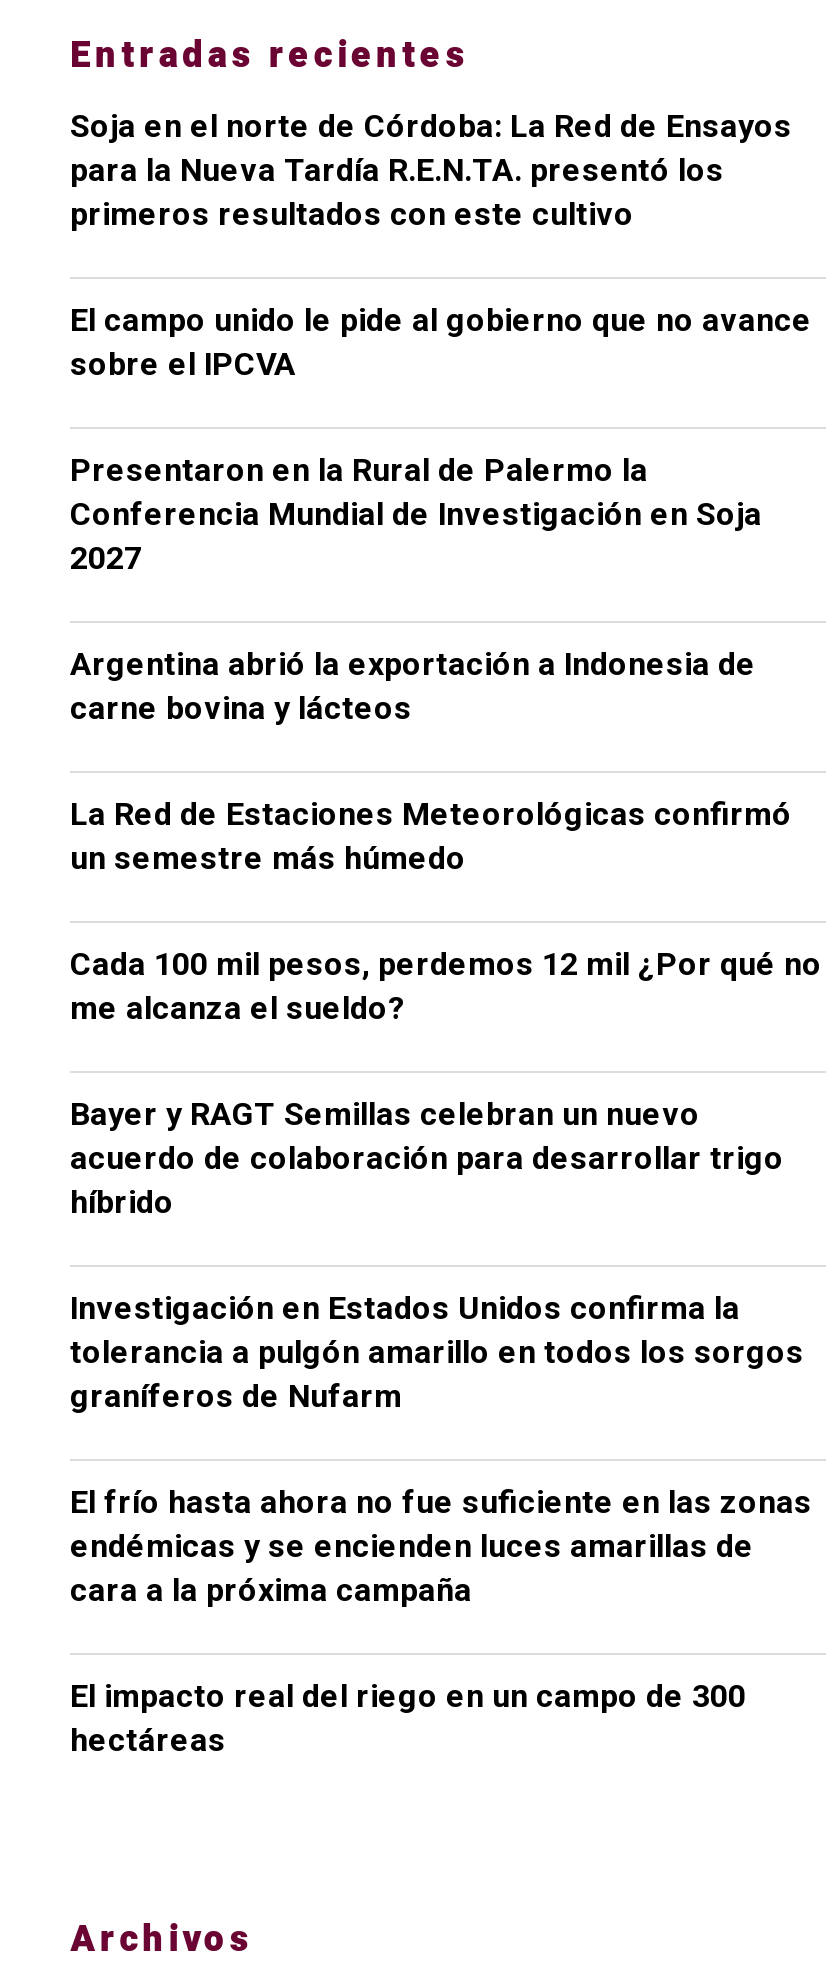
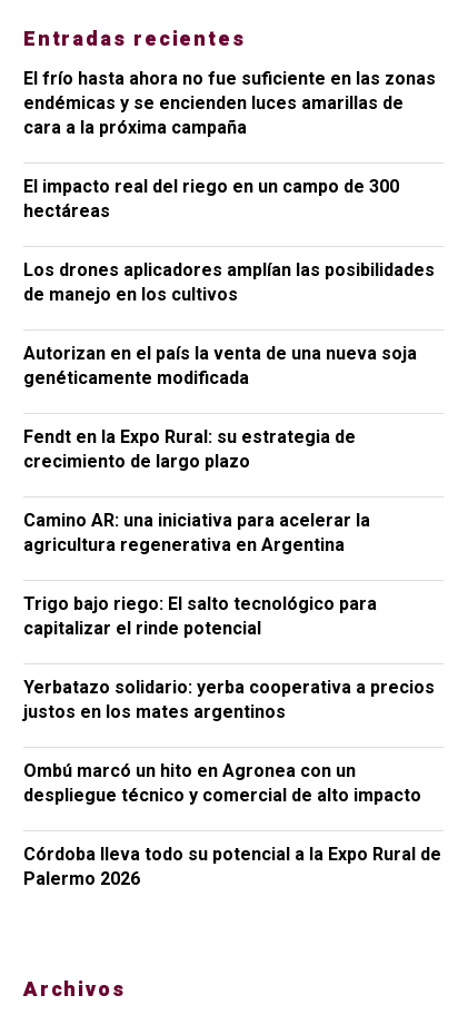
[70,107,822,1415] Soja en el norte de Córdoba: La Red de Ensayos | para la Nueva Tardía R.E.N.TA. presentó los | primeros resultados con este cultivo | El campo unido le pide al gobierno que no avance | sobre el IPCVA | Presentaron en la Rural de Palermo la | Conferencia Mundial de Investigación en Soja | 2027 | Argentina abrió la exportación a Indonesia de | carne bovina y lácteos | La Red de Estaciones Meteorológicas confirmó | un semestre más húmedo | Cada 100 mil pesos, perdemos 12 mil ¿Por qué no | me alcanza el sueldo? | Bayer y RAGT Semillas celebran un nuevo | acuerdo de colaboración para desarrollar trigo | híbrido | Investigación en Estados Unidos confirma la | tolerancia a pulgón amarillo en todos los sorgos | graníferos de Nufarm -> none
moved [70,1483,812,1759] -> [23,68,436,221]: El frío hasta ahora no fue suficiente en las zonas | endémicas y se encienden luces amarillas de | cara a la próxima campaña | El impacto real del riego en un campo de 300 | hectáreas
none -> [23,259,441,889] Los drones aplicadores amplían las posibilidades | de manejo en los cultivos | Autorizan en el país la venta de una nueva soja | genéticamente modificada | Fendt en la Expo Rural: su estrategia de | crecimiento de largo plazo | Camino AR: una iniciativa para acelerar la | agricultura regenerativa en Argentina | Trigo bajo riego: El salto tecnológico para | capitalizar el rinde potencial | Yerbatazo solidario: yerba cooperativa a precios | justos en los mates argentinos | Ombú marcó un hito en Agronea con un | despliegue técnico y comercial de alto impacto | Córdoba lleva todo su potencial a la Expo Rural de | Palermo 2026

